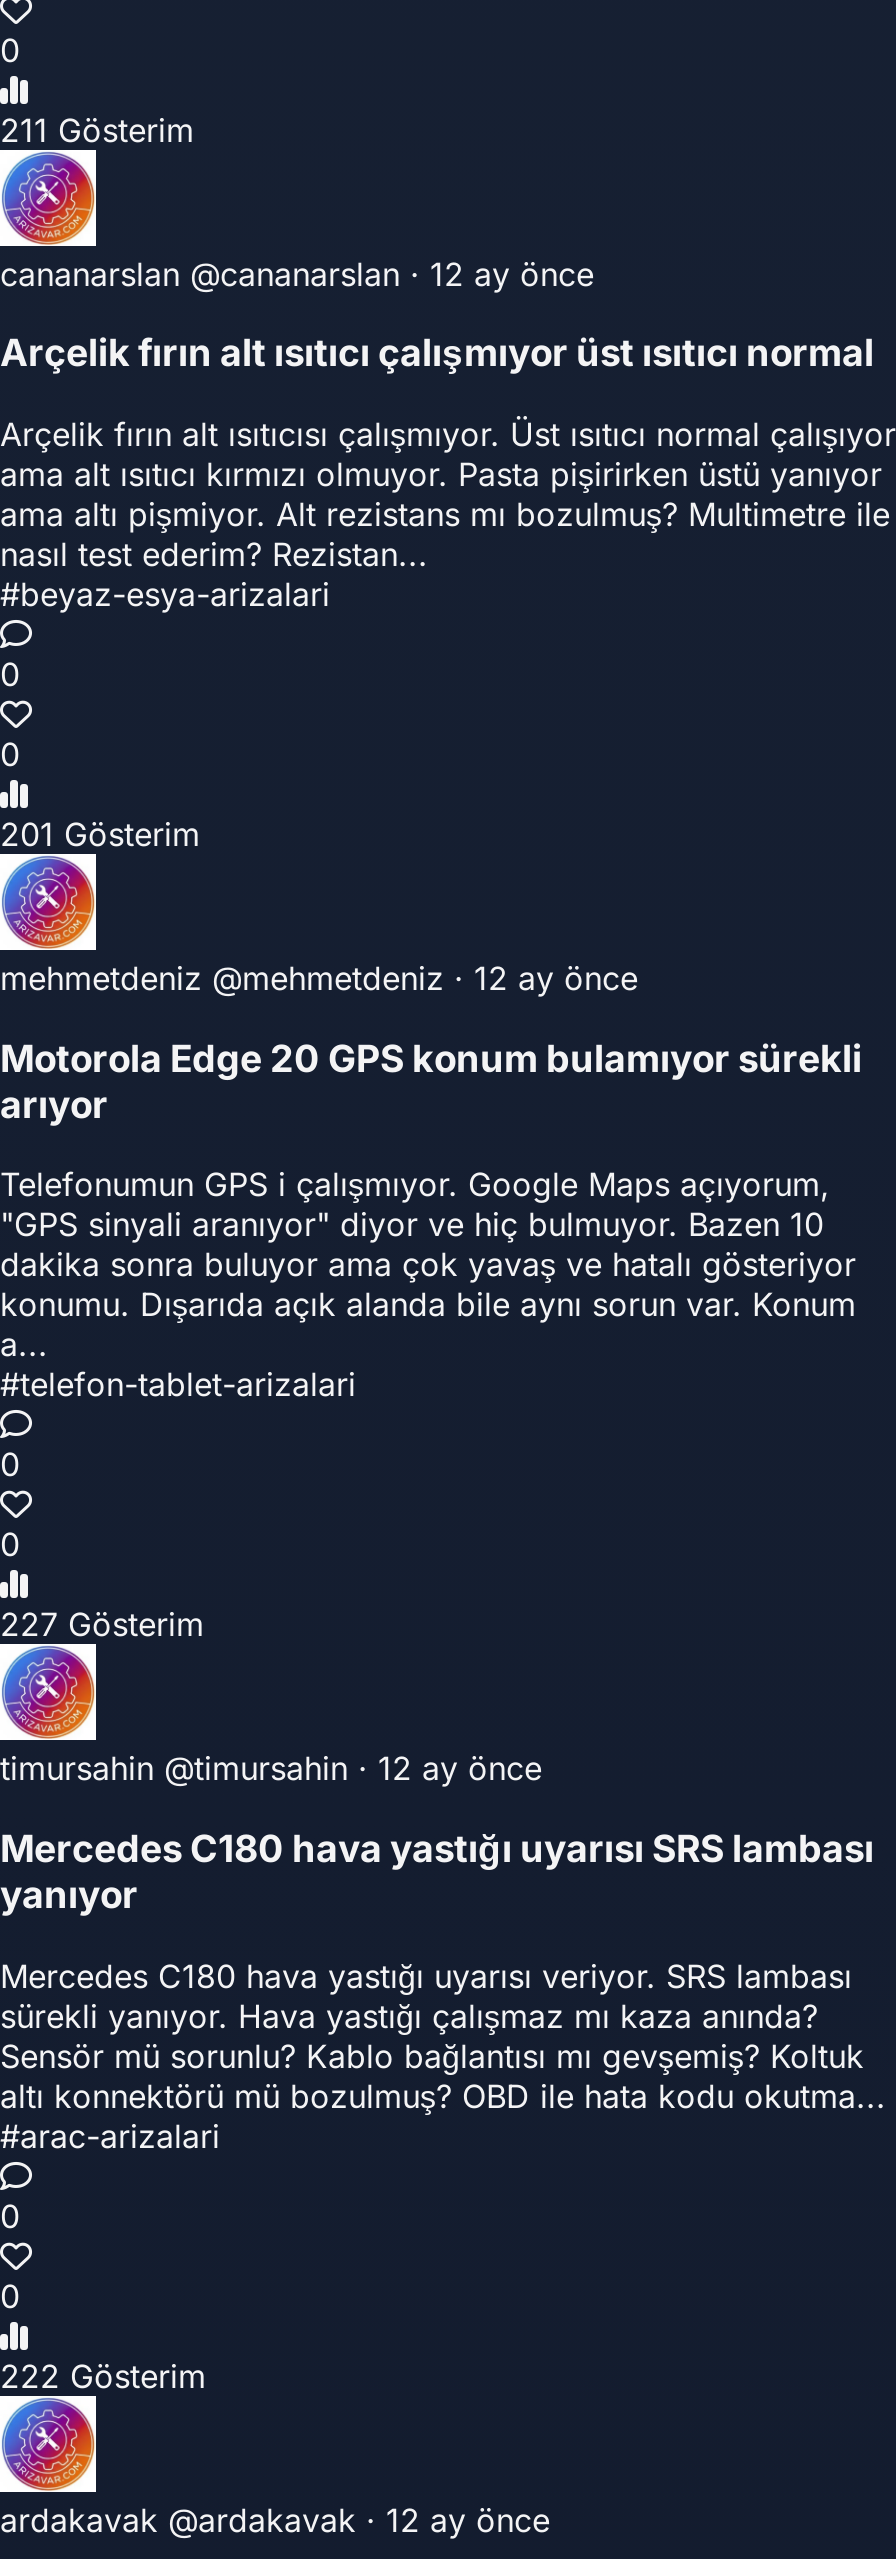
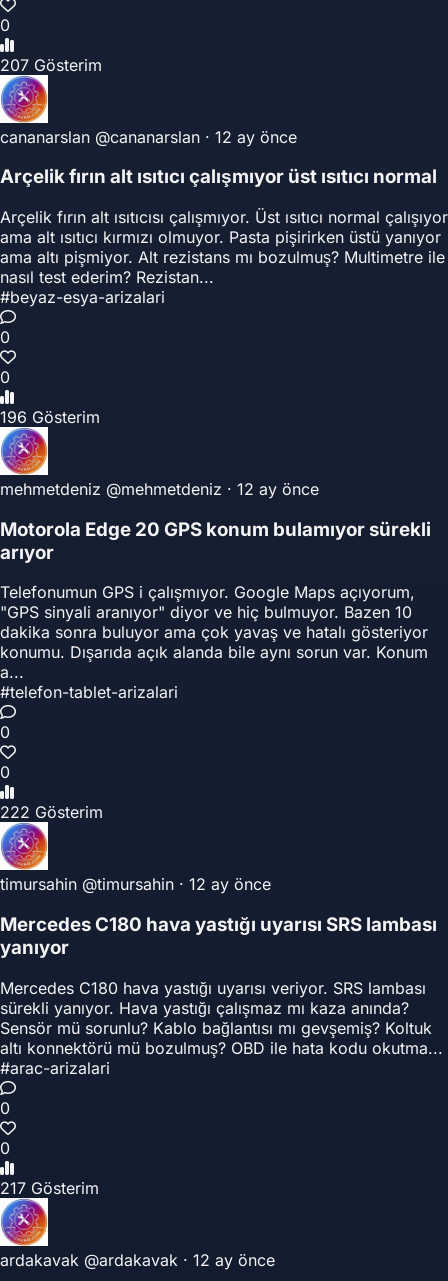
[0,109,194,149] 211 Gösterim -> [0,54,102,74] 207 Gösterim
[0,814,200,854] 201 Gösterim -> [0,407,100,427] 196 Gösterim
[0,1605,204,1645] 227 Gösterim -> [0,802,103,822] 222 Gösterim
[0,2356,206,2396] 222 Gösterim -> [0,1178,99,1198] 217 Gösterim

